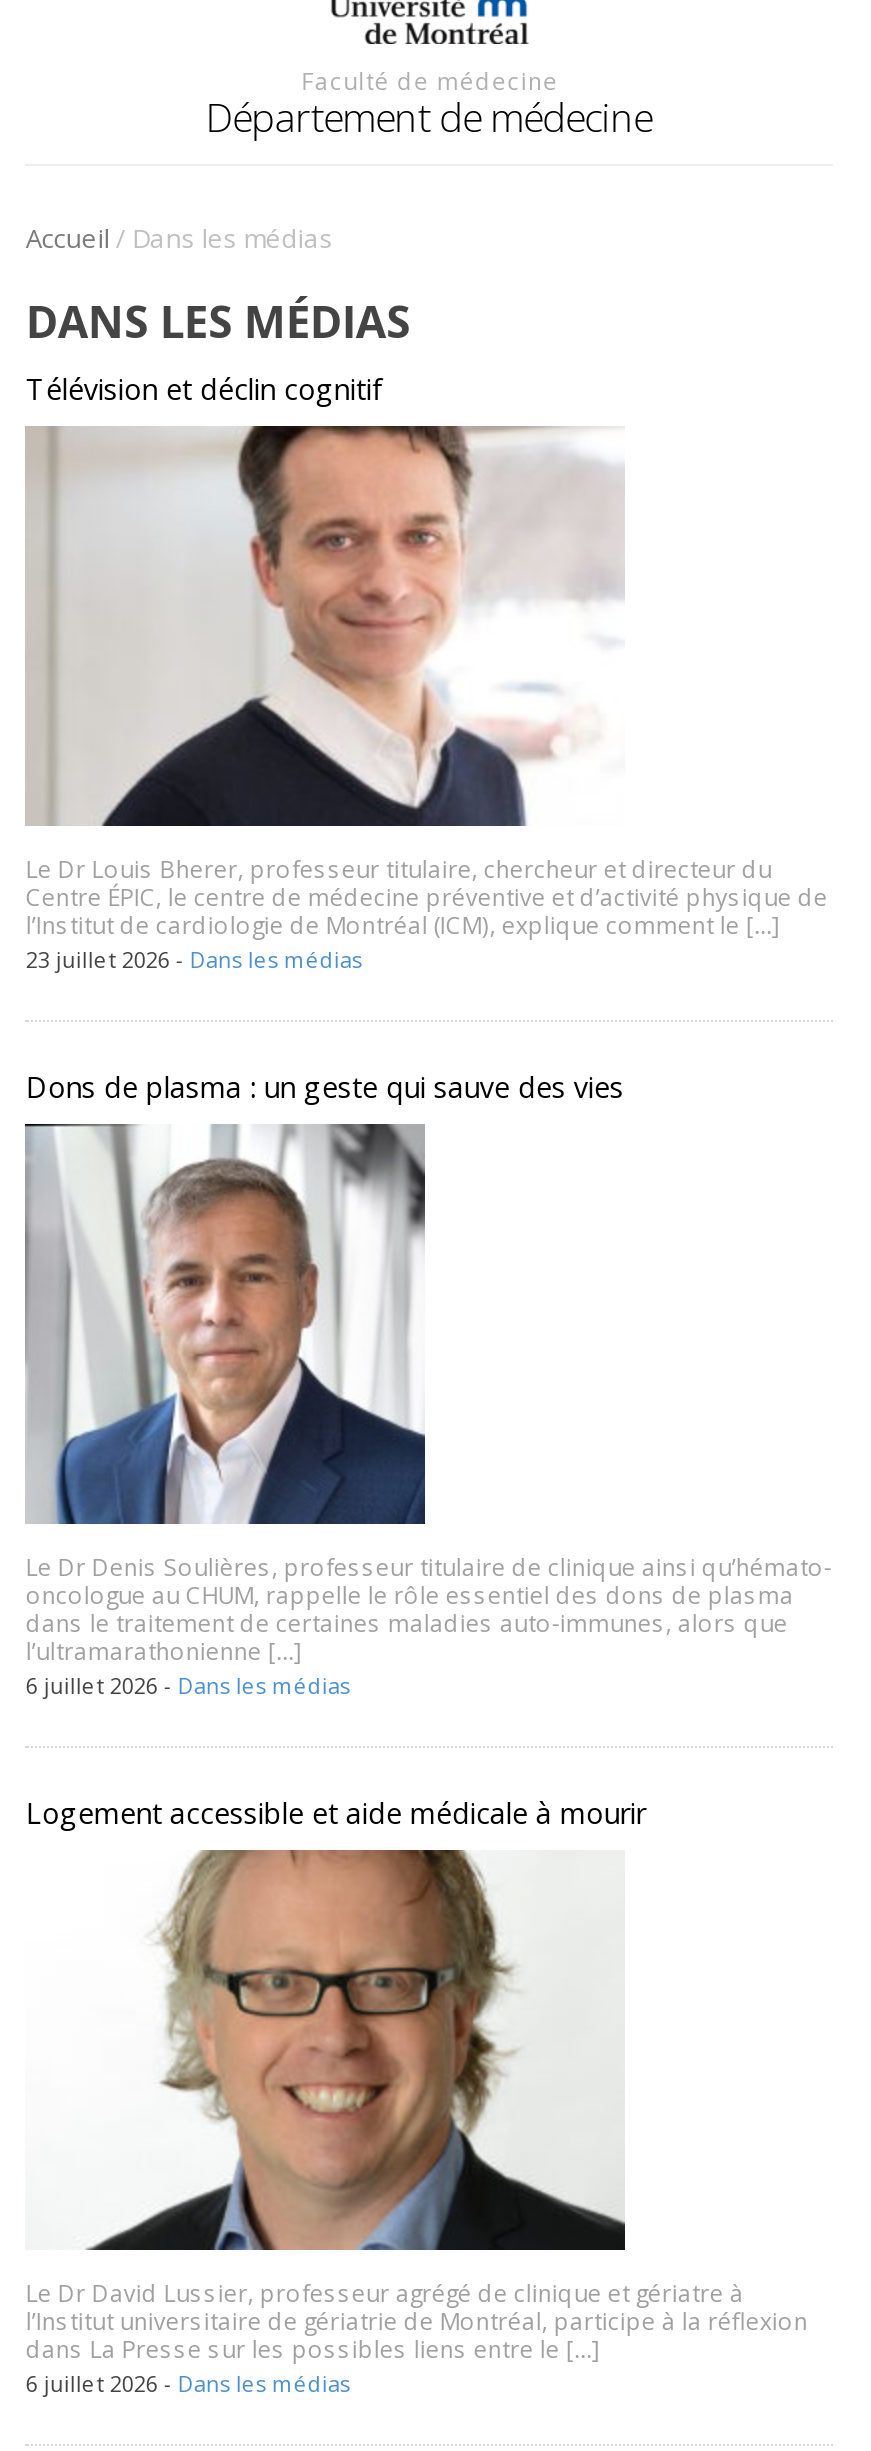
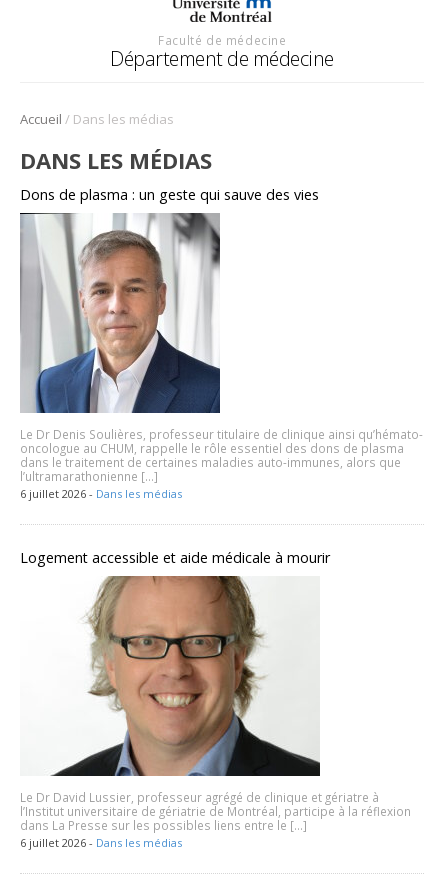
[26,369,382,407] Télévision et déclin cognitif -> none
[26,424,828,973] [image] | Le Dr Louis Bherer, professeur titulaire, chercheur et directeur du | Centre ÉPIC, le centre de médecine préventive et d’activité physique de | l’Institut de cardiologie de Montréal (ICM), explique comment le […] | 23 juillet 2026 - Dans les médias -> none

